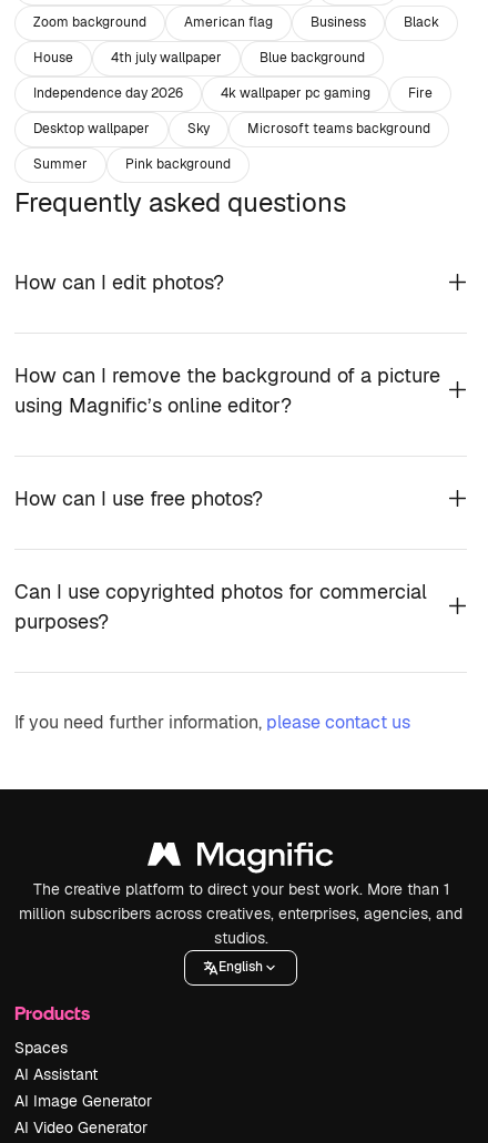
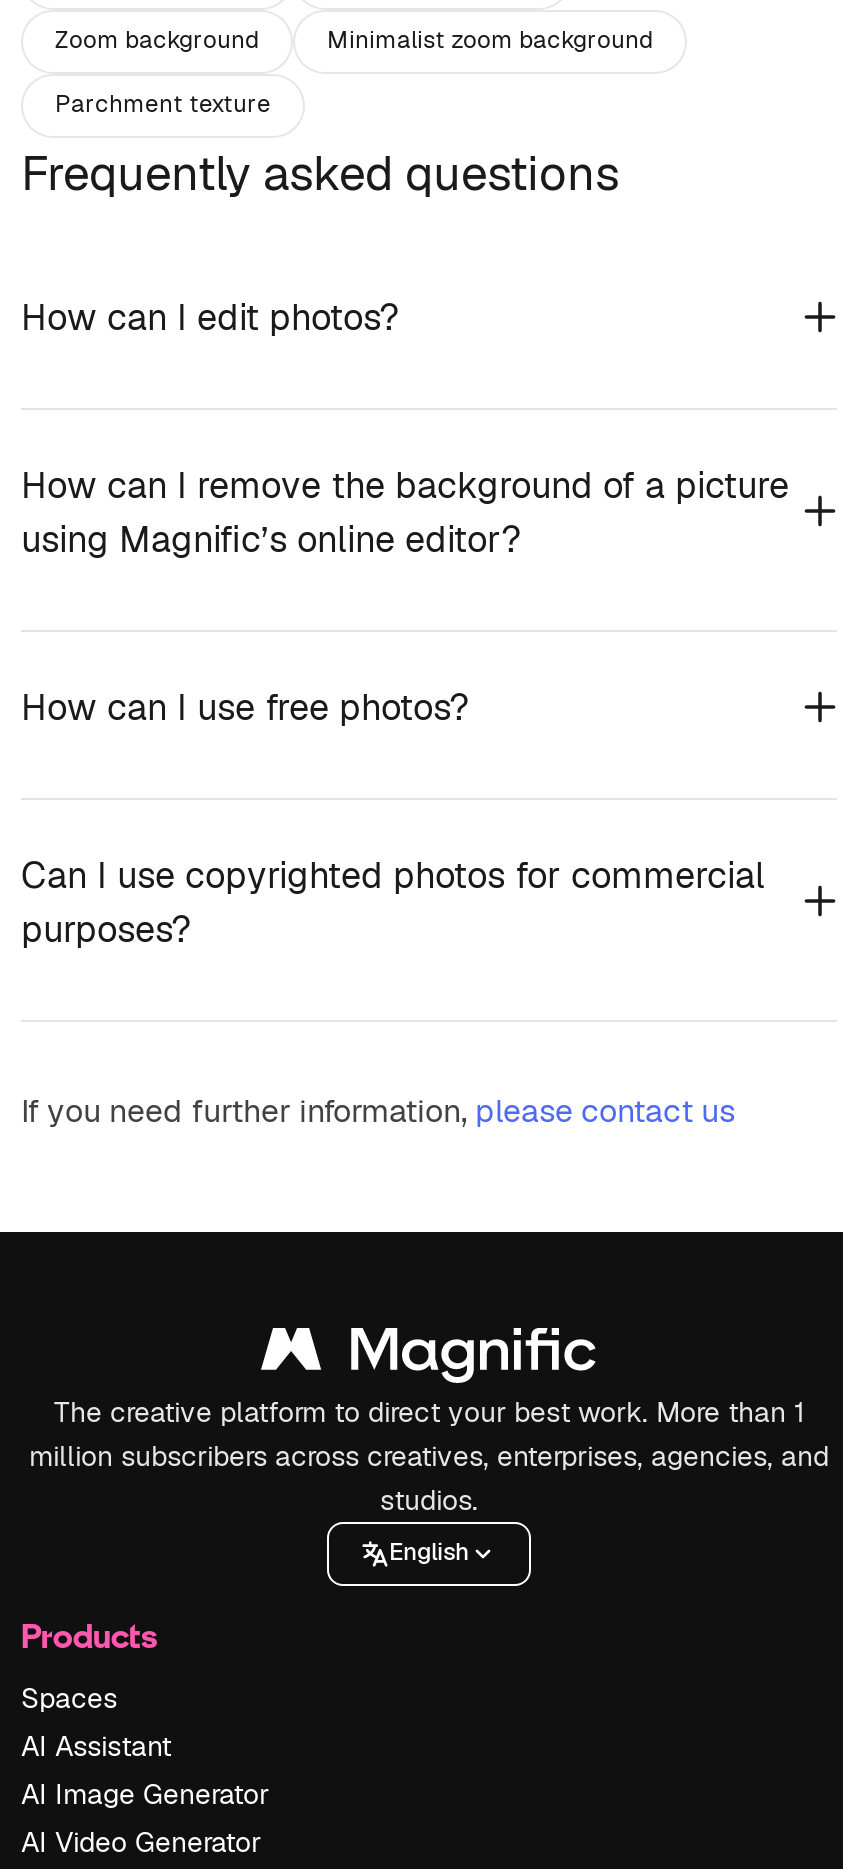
[33,14,439,174] American flag | Business | Black | House | 4th july wallpaper | Blue background | Independence day 2026 | 4k wallpaper pc gaming | Fire | Desktop wallpaper | Sky | Microsoft teams background | Summer | Pink background -> [55,25,653,121] Minimalist zoom background | Parchment texture

